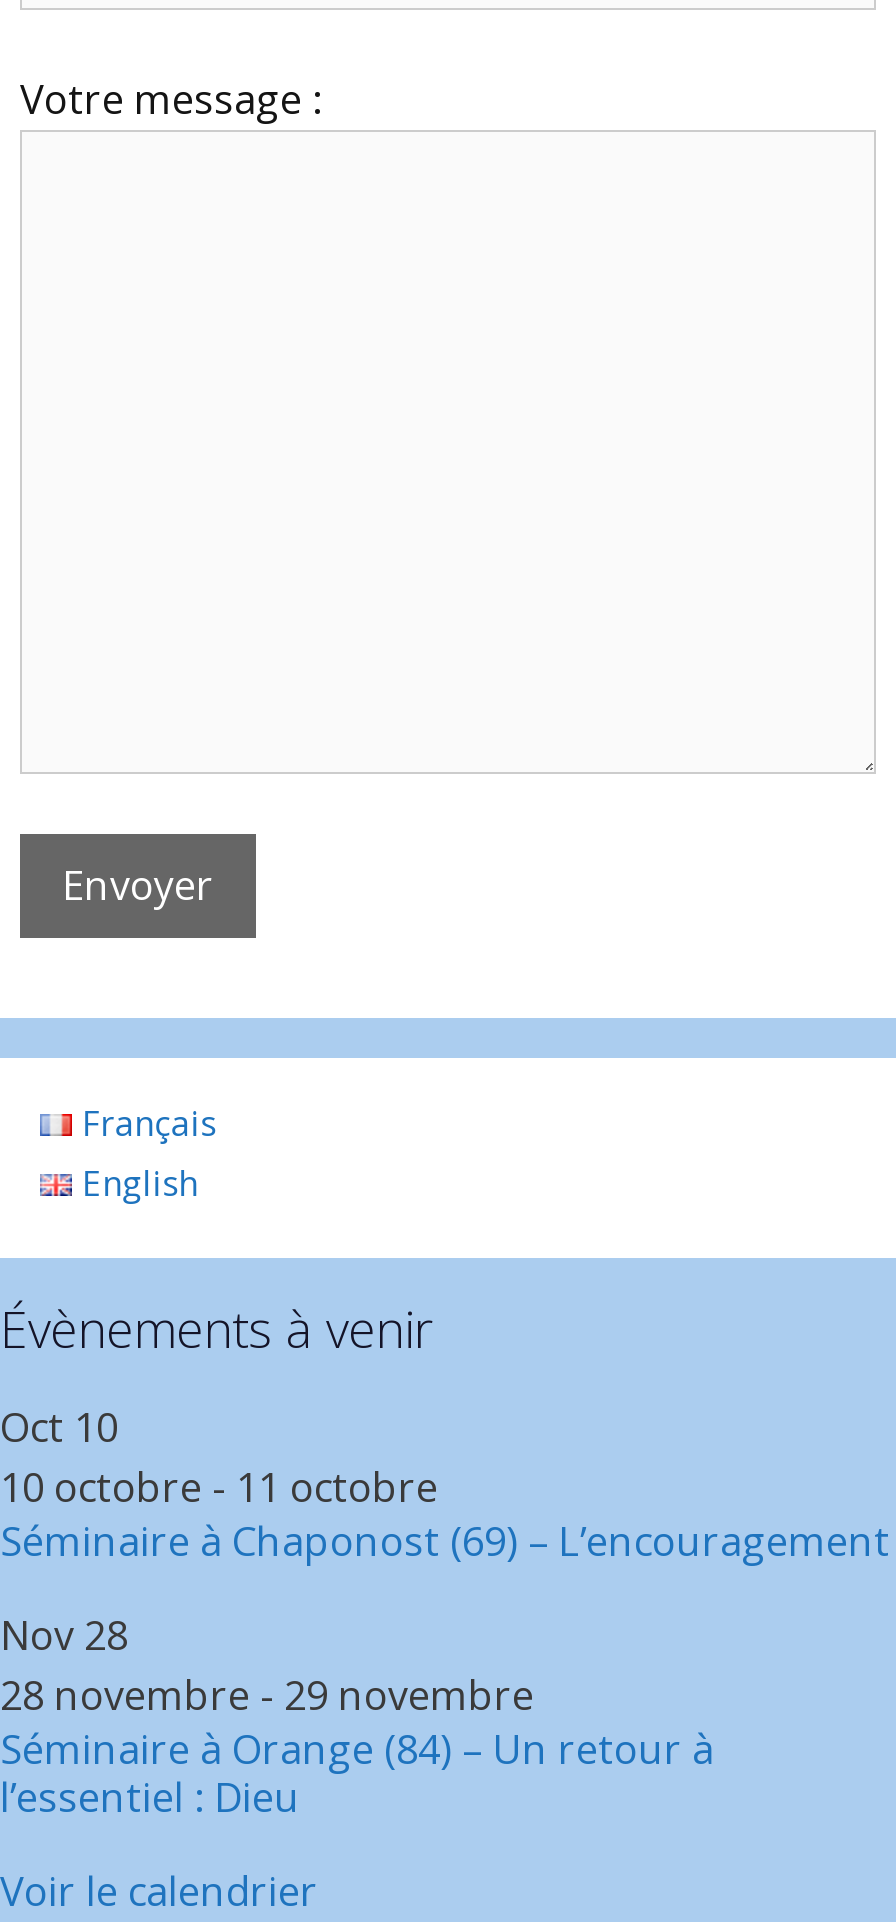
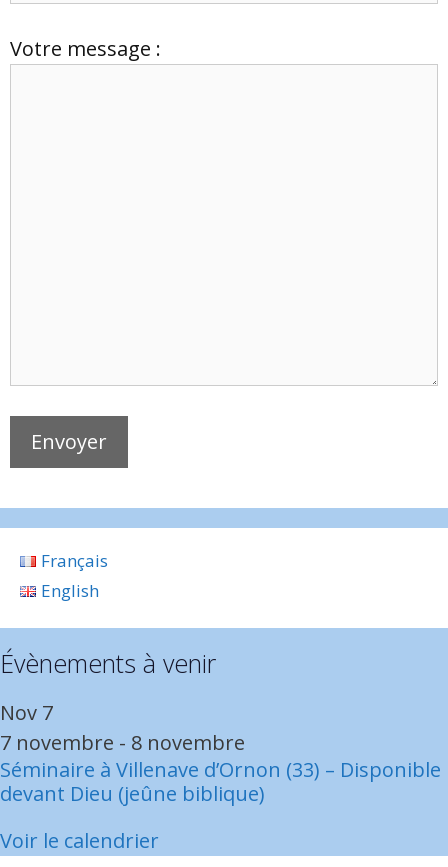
[0,1400,890,1824] Oct 10 | 10 octobre - 11 octobre | Séminaire à Chaponost (69) – L’encouragement | Nov 28 | 28 novembre - 29 novembre | Séminaire à Orange (84) – Un retour à | l’essentiel : Dieu -> [0,699,441,807] Nov 7 | 7 novembre - 8 novembre | Séminaire à Villenave d’Ornon (33) – Disponible | devant Dieu (jeûne biblique)

